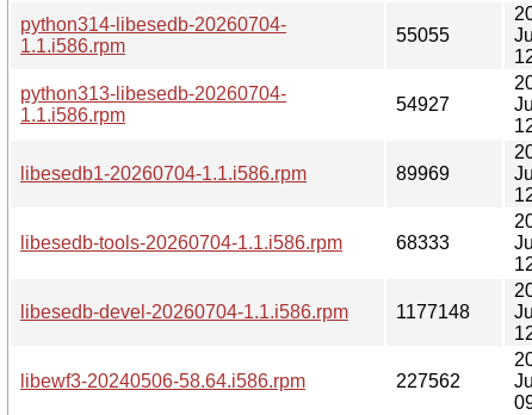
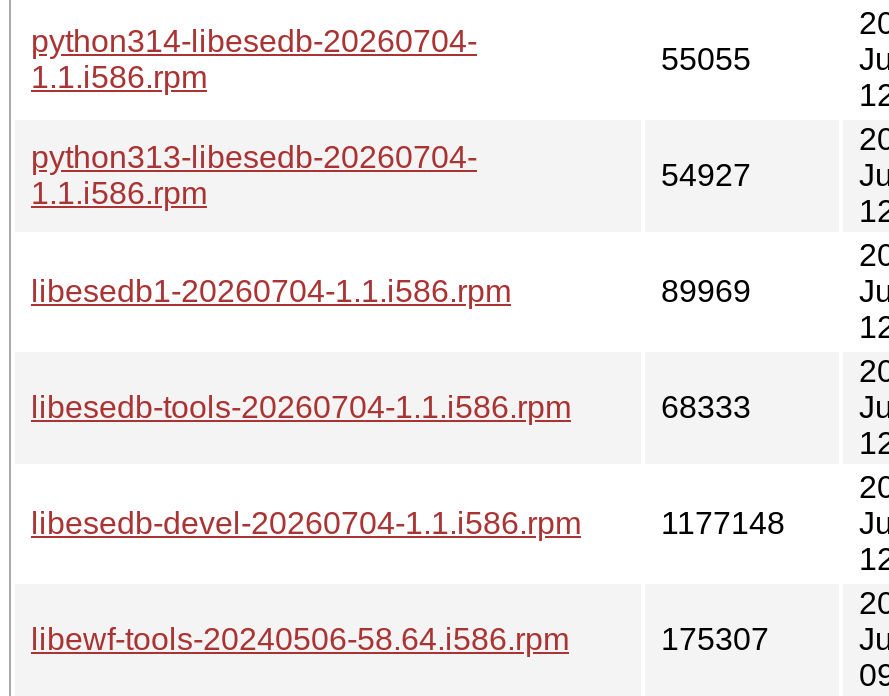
[20,371,460,391] libewf3-20240506-58.64.i586.rpm | 227562 -> [31,622,769,656] libewf-tools-20240506-58.64.i586.rpm | 175307

